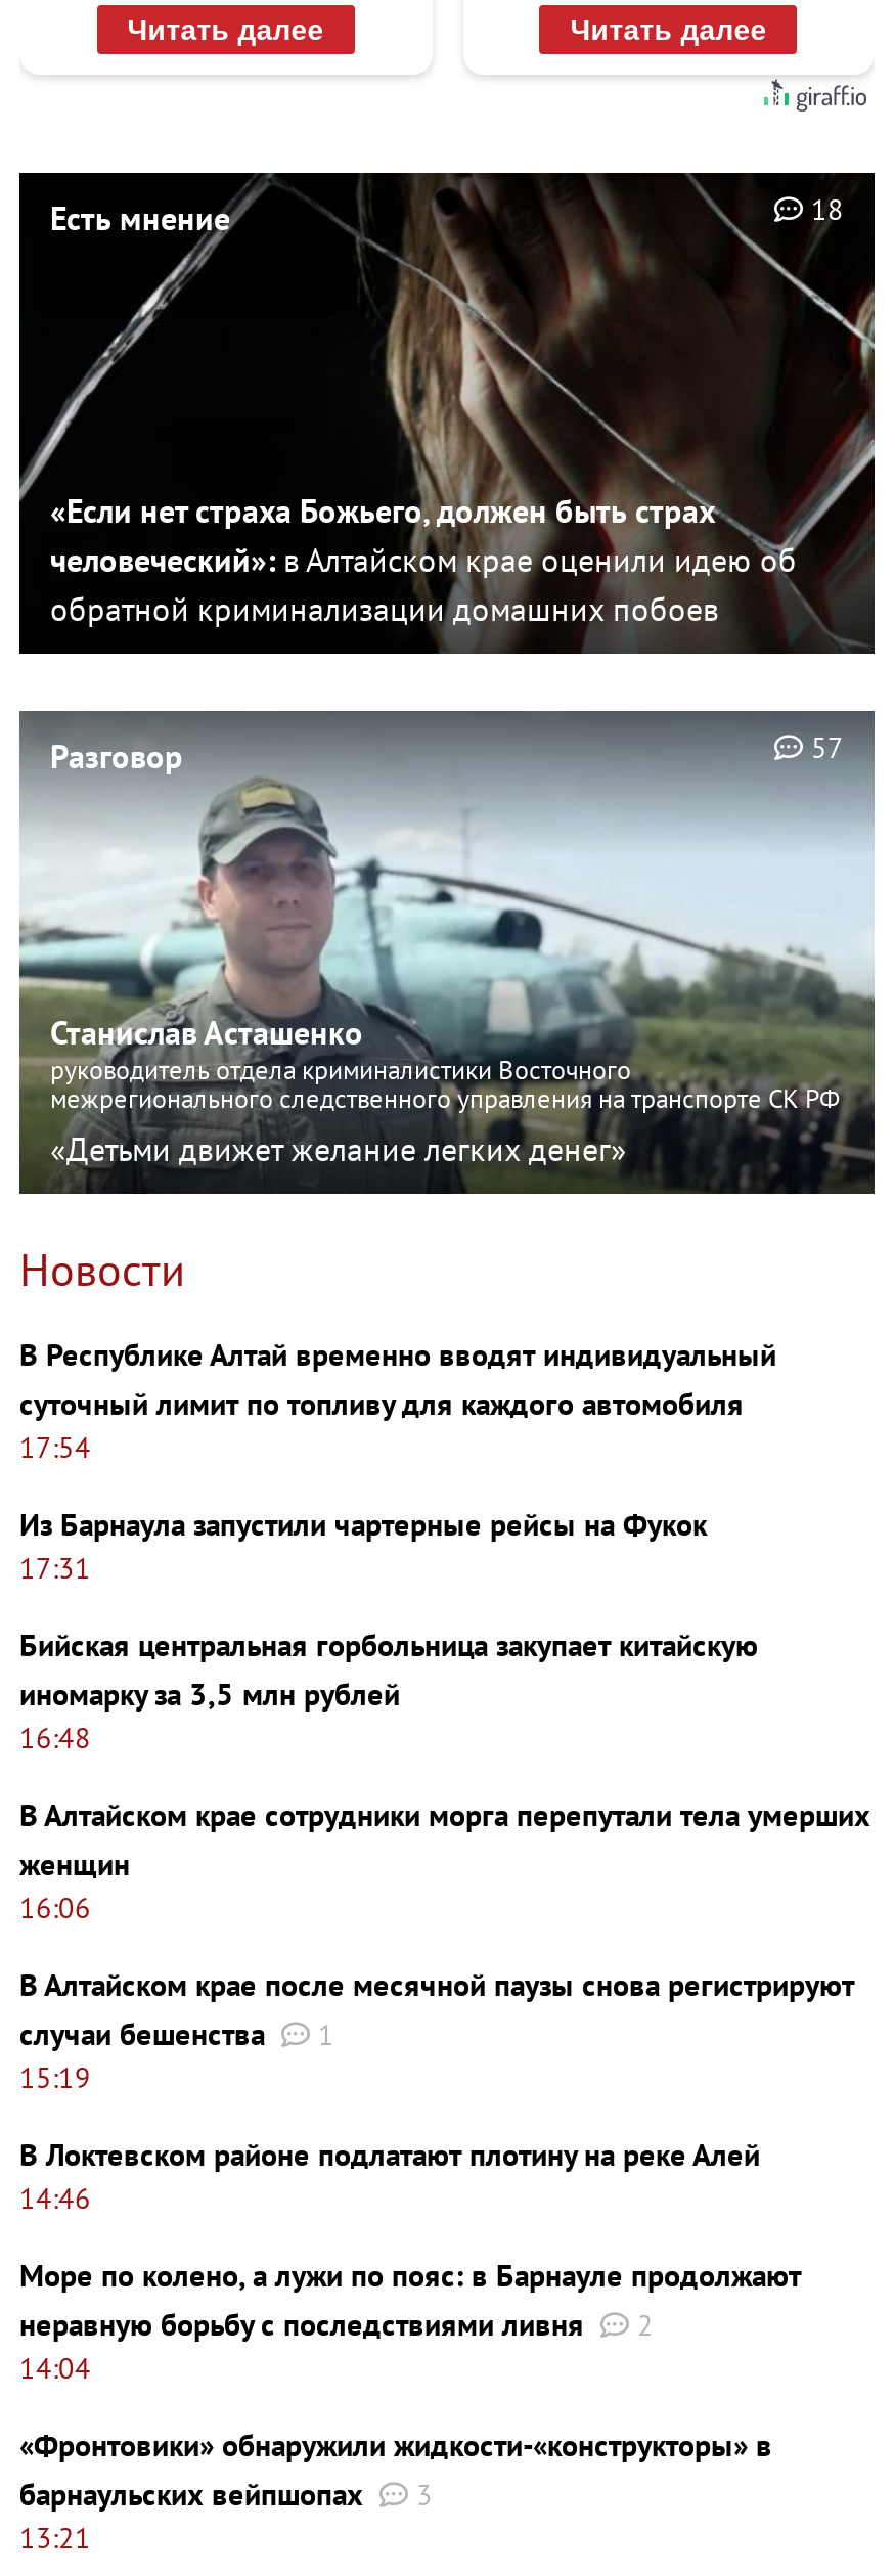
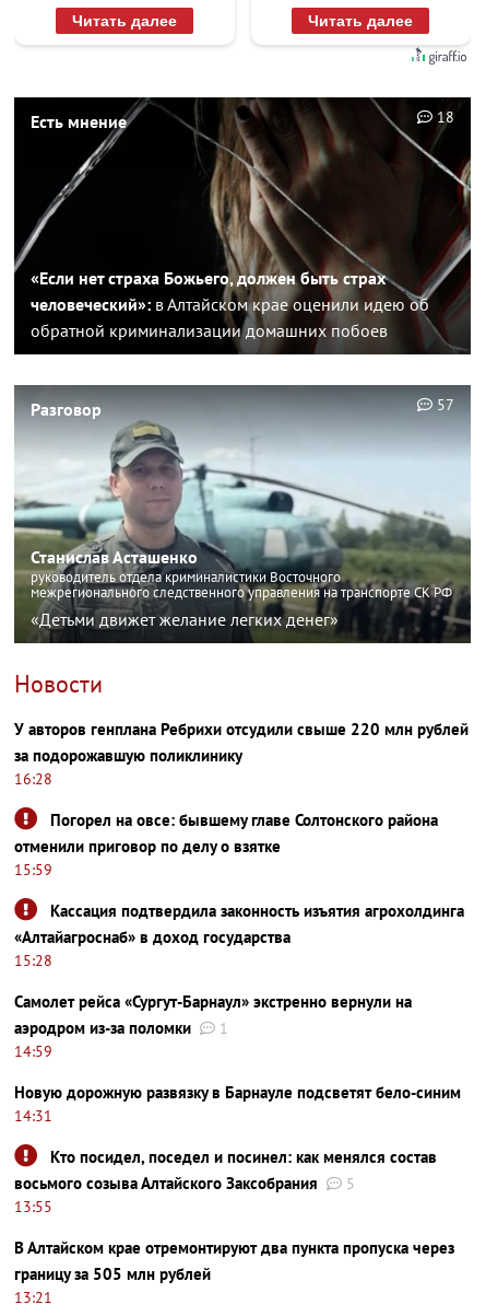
[19,1334,870,2052] В Республике Алтай временно вводят индивидуальный | суточный лимит по топливу для каждого автомобиля | 17:54 | Из Барнаула запустили чартерные рейсы на Фукок | 17:31 | Бийская центральная горбольница закупает китайскую | иномарку за 3,5 млн рублей | 16:48 | В Алтайском крае сотрудники морга перепутали тела умерших | женщин | 16:06 | В Алтайском крае после месячной паузы снова регистрируют | случаи бешенства -> [14,718,469,1038] У авторов генплана Ребрихи отсудили свыше 220 млн рублей | за подорожавшую поликлинику | 16:28 | Погорел на овсе: бывшему главе Солтонского района | отменили приговор по делу о взятке | 15:59 | Кассация подтвердила законность изъятия агрохолдинга | «Алтайагроснаб» в доход государства | 15:28 | Самолет рейса «Сургут-Барнаул» экстренно вернули на | аэродром из-за поломки
[19,2058,91,2095] 15:19 -> [14,1041,52,1061] 14:59
[19,2134,760,2216] В Локтевском районе подлатают плотину на реке Алей | 14:46 -> [14,1081,461,1125] Новую дорожную развязку в Барнауле подсветят бело-синим | 14:31
[19,2255,801,2386] Море по колено, а лужи по пояс: в Барнауле продолжают | неравную борьбу с последствиями ливня | 2 | 14:04 -> [14,1146,437,1216] Кто посидел, поседел и посинел: как менялся состав | восьмого созыва Алтайского Заксобрания | 5 | 13:55
[19,2425,772,2513] «Фронтовики» обнаружили жидкости-«конструкторы» в | барнаульских вейпшопах | 3 -> [14,1237,454,1284] В Алтайском крае отремонтируют два пункта пропуска через | границу за 505 млн рублей

